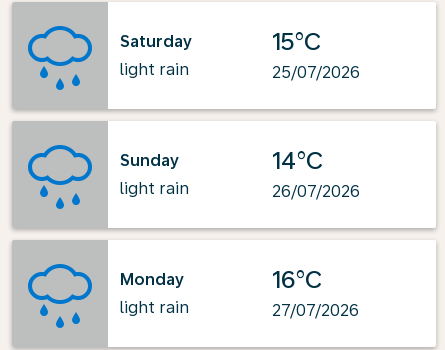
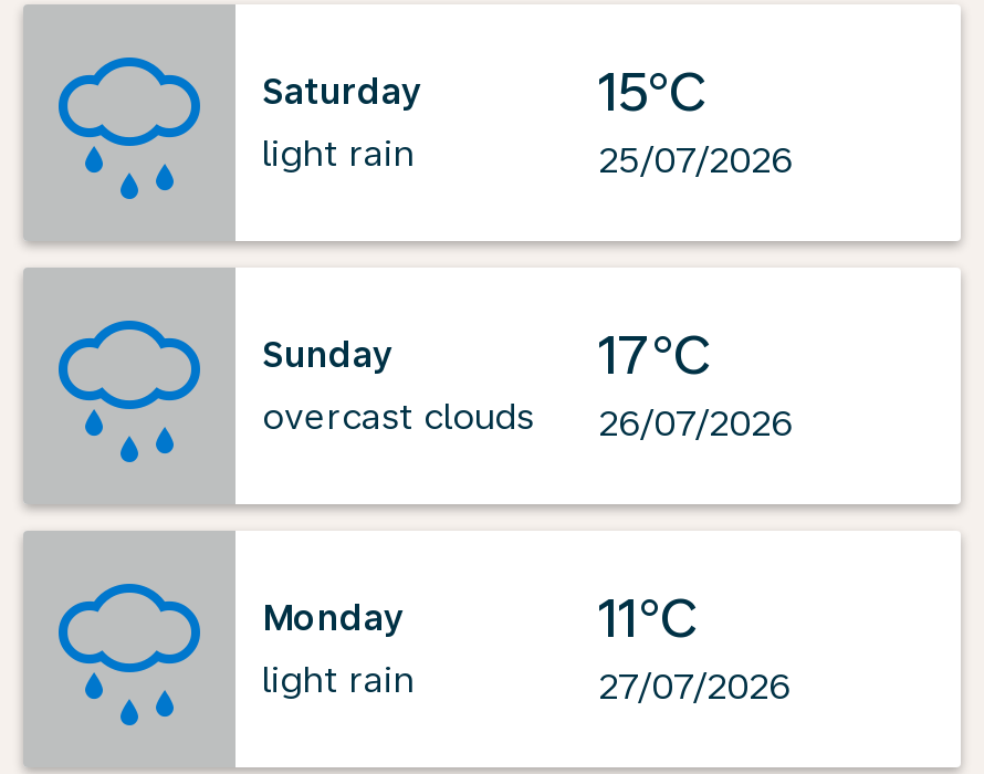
[272,146,323,175] 14°C -> [598,323,711,387] 17°C
[120,178,189,197] light rain -> [262,395,534,437] overcast clouds
[272,265,322,294] 16°C -> [598,586,698,650] 11°C

